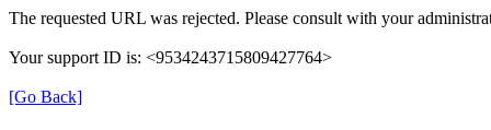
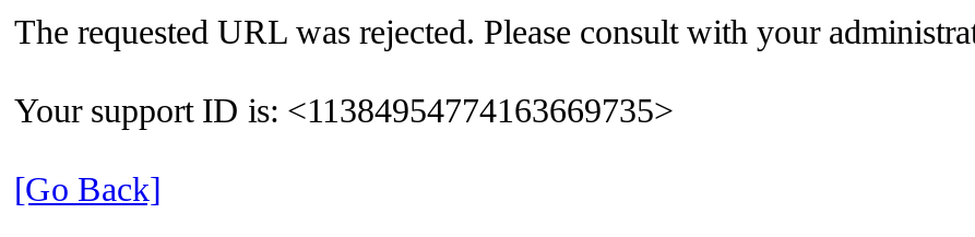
[9,48,332,67] Your support ID is: <9534243715809427764> -> [14,92,674,129] Your support ID is: <11384954774163669735>

